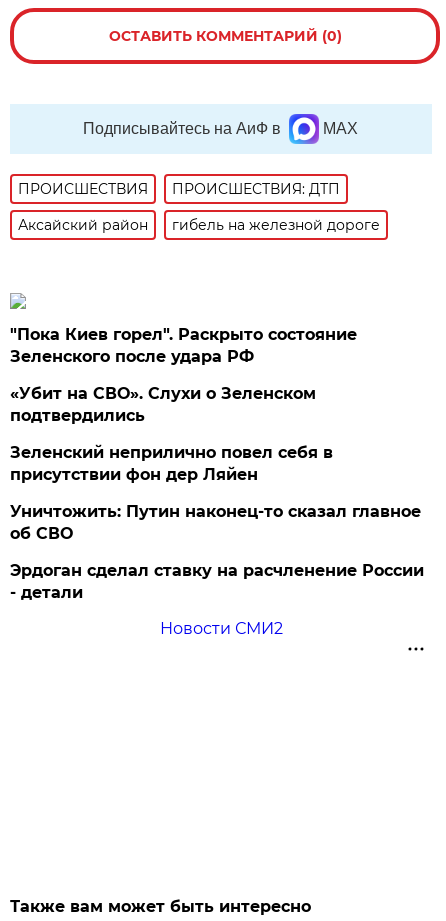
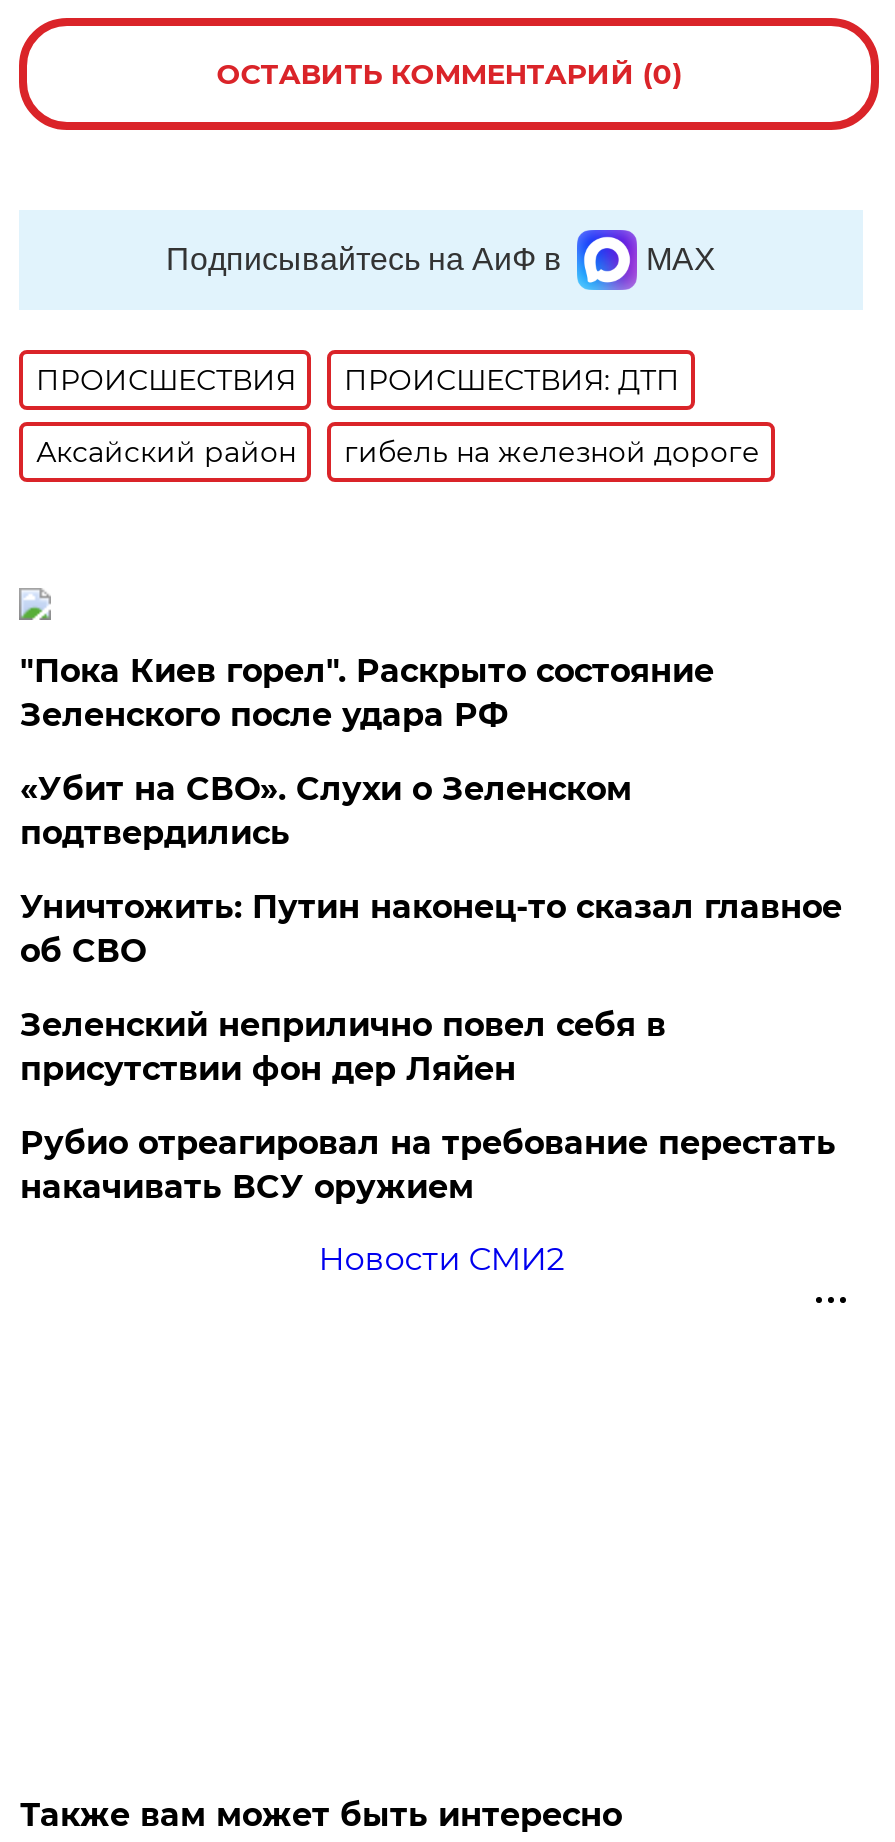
moved [10,443,333,484] -> [20,1006,666,1088]: Зеленский неприлично повел cебя в | присутствии фон дер Ляйен
moved [10,502,421,543] -> [20,888,842,970]: Уничтожить: Путин наконец-то сказал главное | об СВО
[10,561,424,602] Эрдоган сделал ставку на расчленение России | - детали -> [20,1124,836,1206] Рубио отреагировал на требование перестать | накачивать ВСУ оружием

